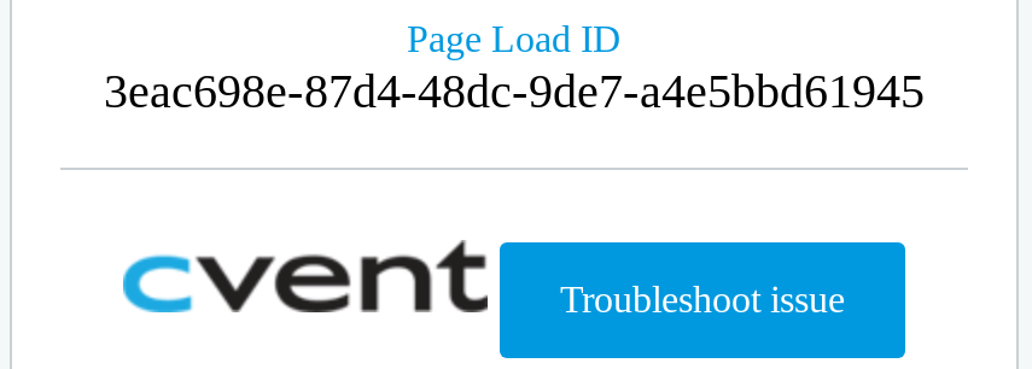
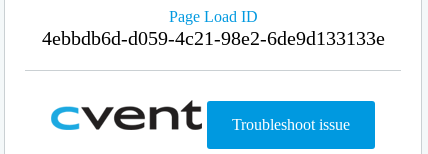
[104,64,925,117] 3eac698e-87d4-48dc-9de7-a4e5bbd61945 -> [41,27,384,49] 4ebbdb6d-d059-4c21-98e2-6de9d133133e

